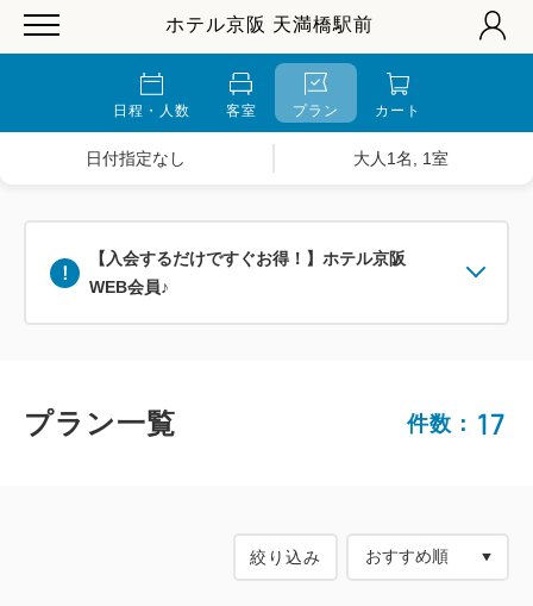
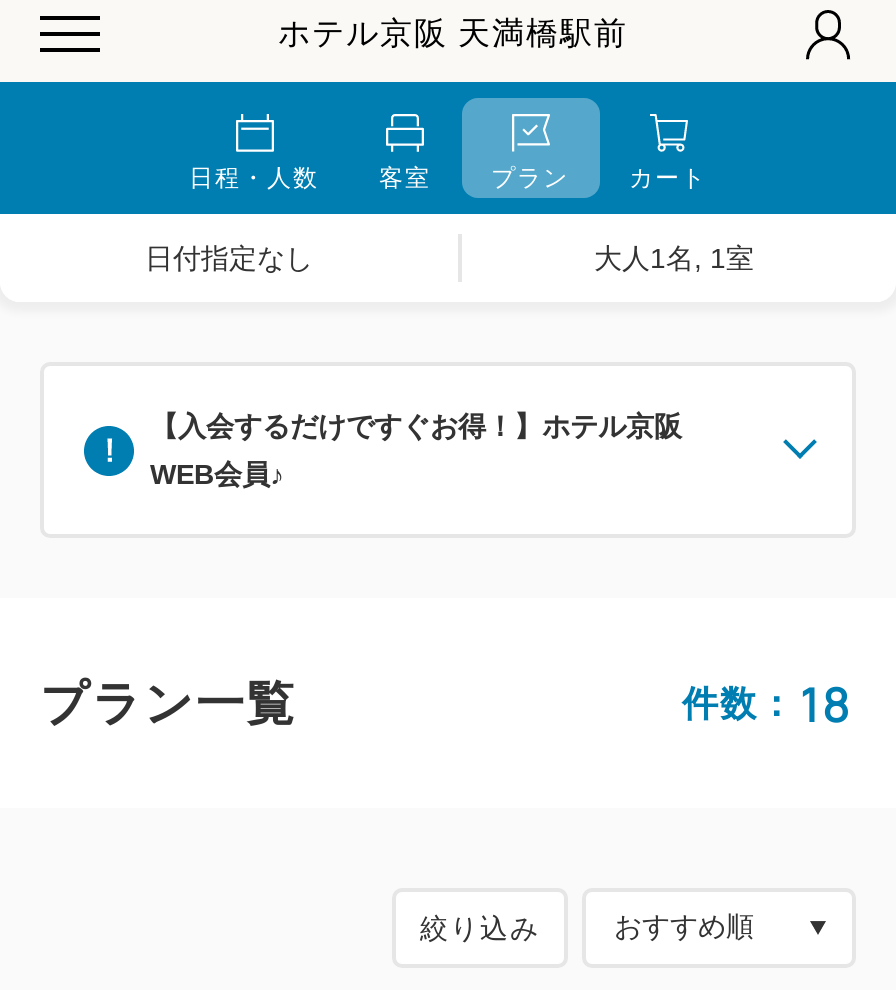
[407,404,507,443] 件数： 17 -> [682,670,852,736] 件数： 18

